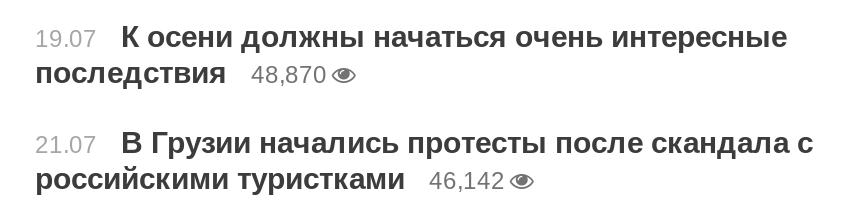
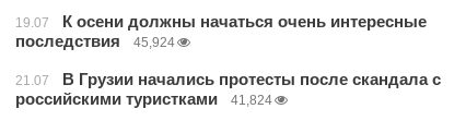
[35,55,327,89] последствия 48,870 -> [15,32,175,50] последствия 45,924
[35,161,505,195] российскими туристками 46,142 -> [15,89,272,108] российскими туристками 41,824

